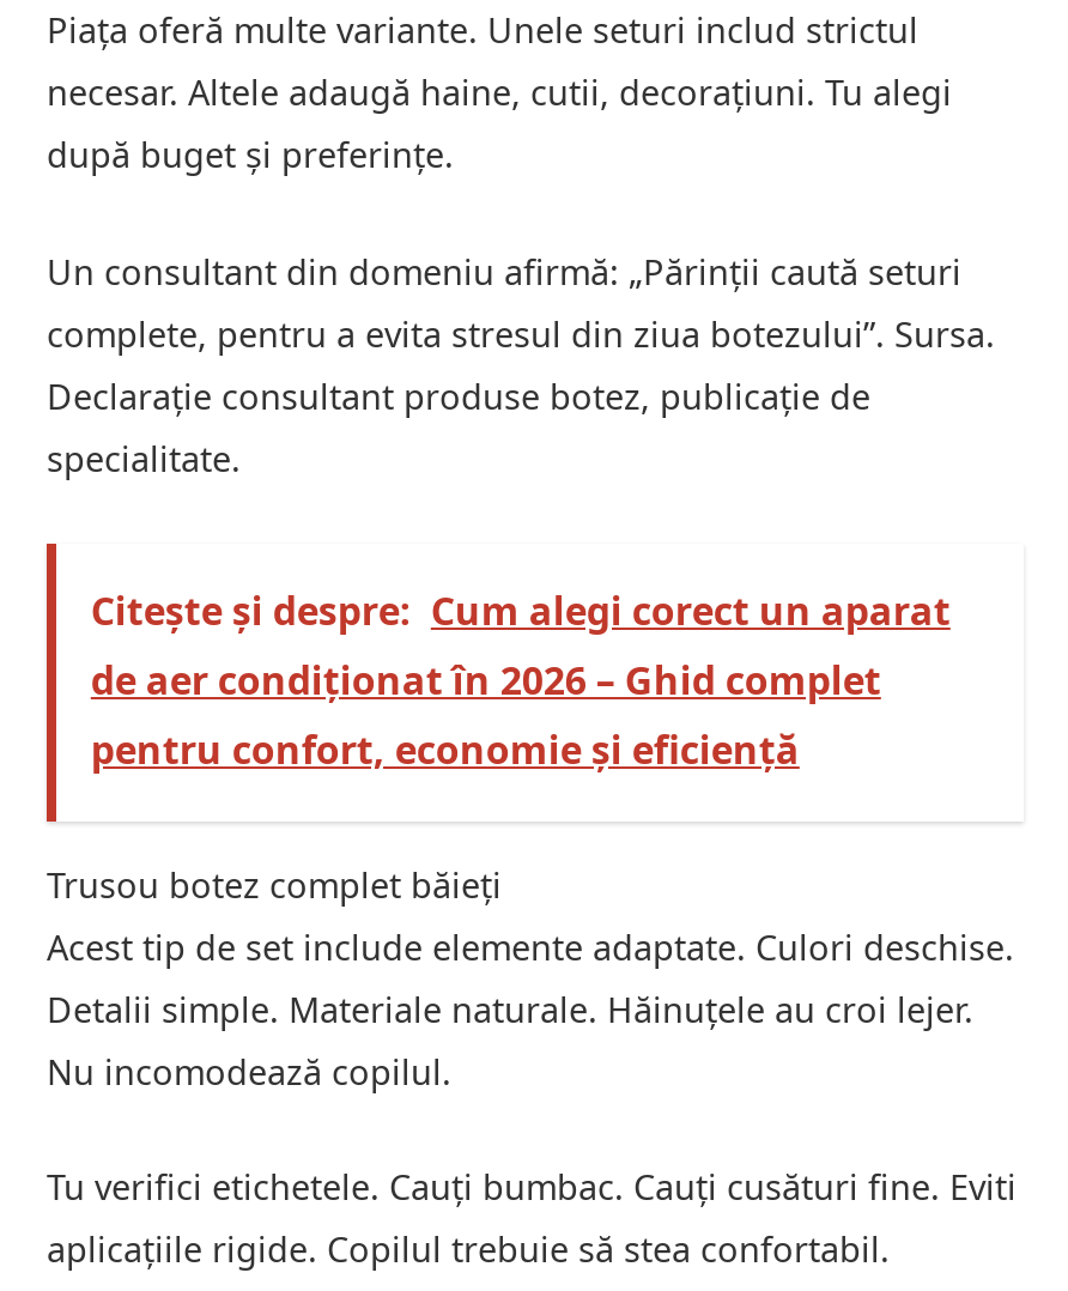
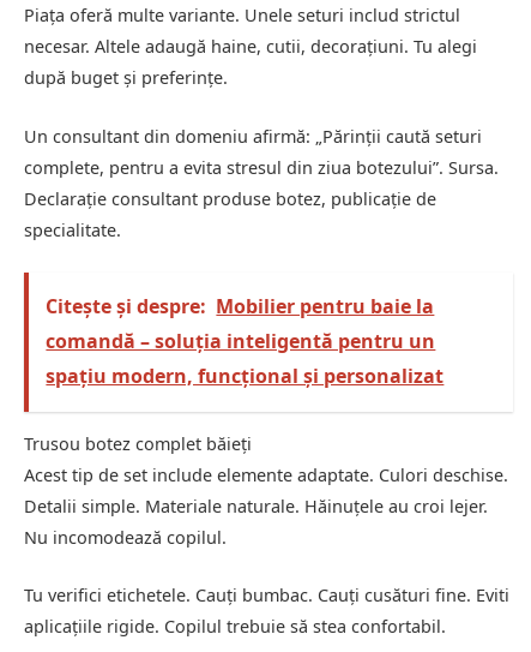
[91,585,950,776] Citește și despre: Cum alegi corect un aparat | de aer condiționat în 2026 – Ghid complet | pentru confort, economie și eficiență -> [46,293,444,389] Citește și despre: Mobilier pentru baie la | comandă – soluția inteligentă pentru un | spațiu modern, funcțional și personalizat

